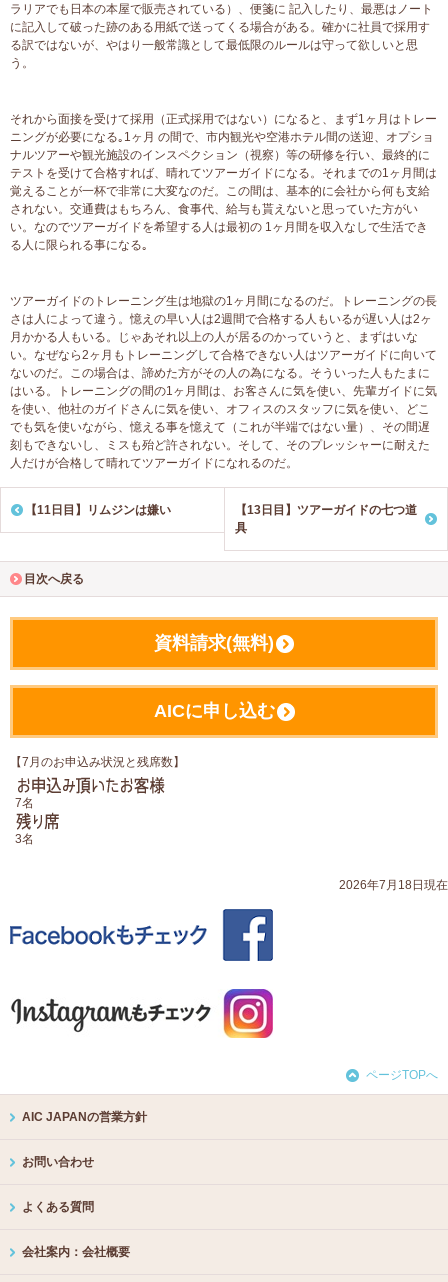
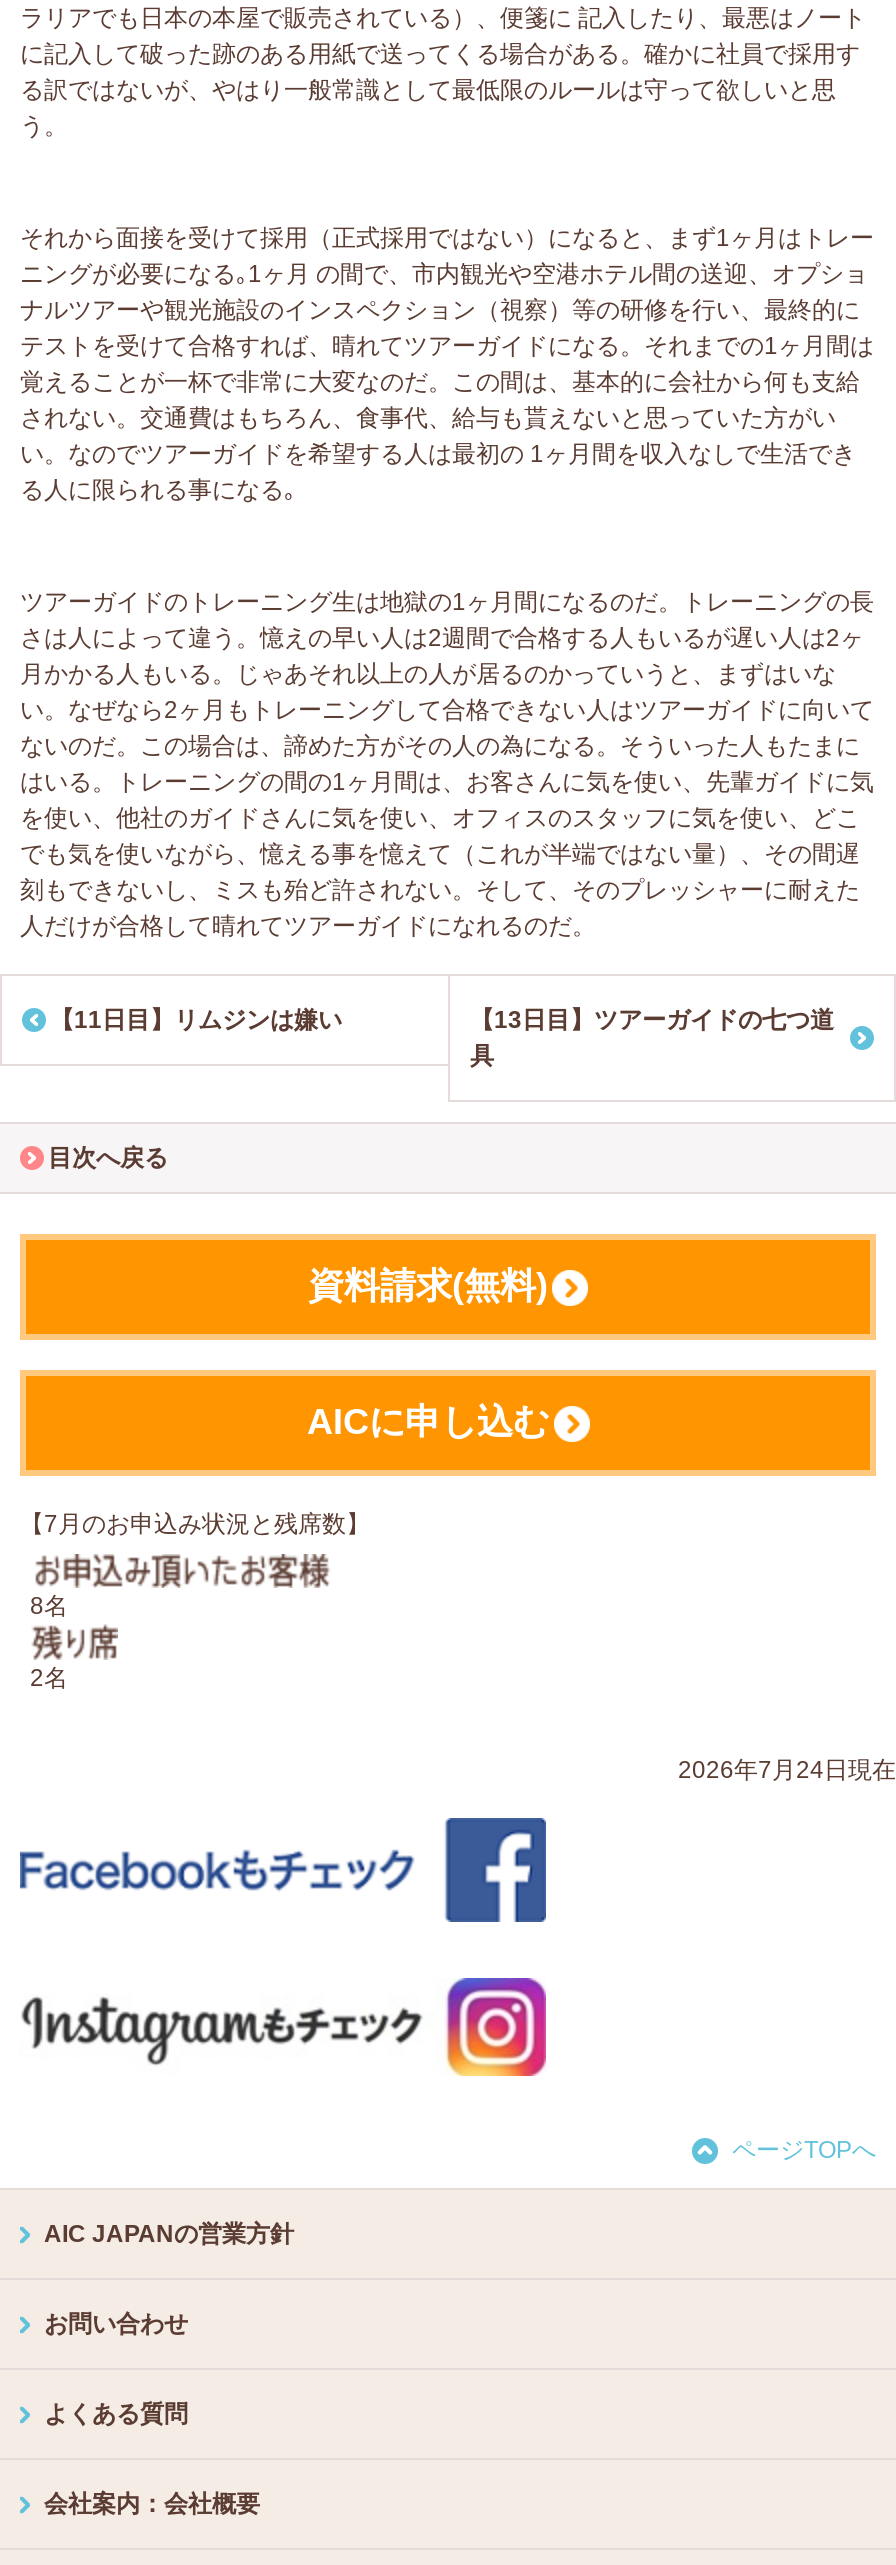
[15,796,34,810] 7名 -> [30,1593,68,1621] 8名
[15,832,34,846] 3名 -> [30,1665,68,1693] 2名
[339,878,448,892] 2026年7月18日現在 -> [678,1757,896,1785] 2026年7月24日現在

